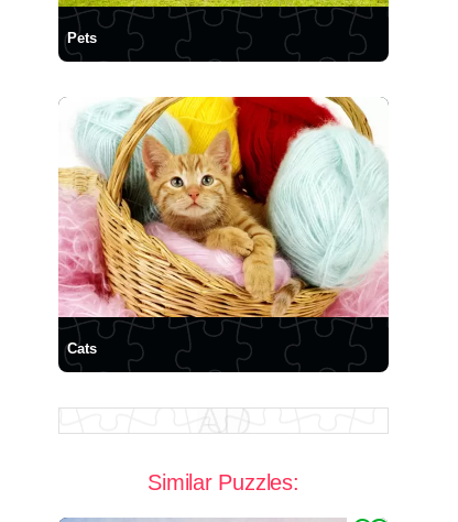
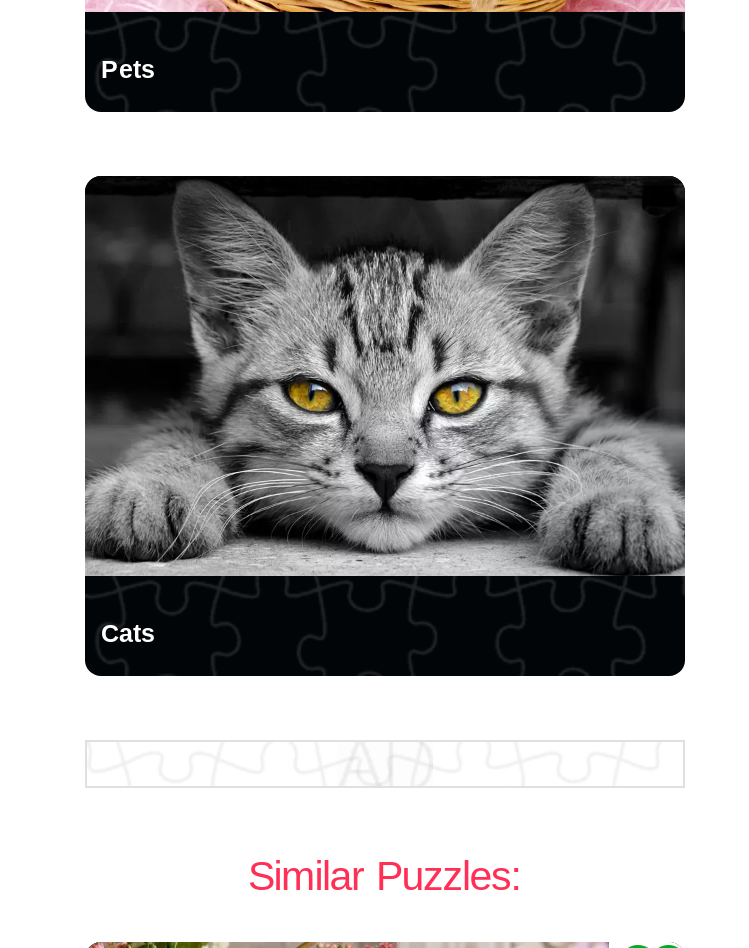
[58,96,389,318] [image] -> [83,174,687,578] [image]

